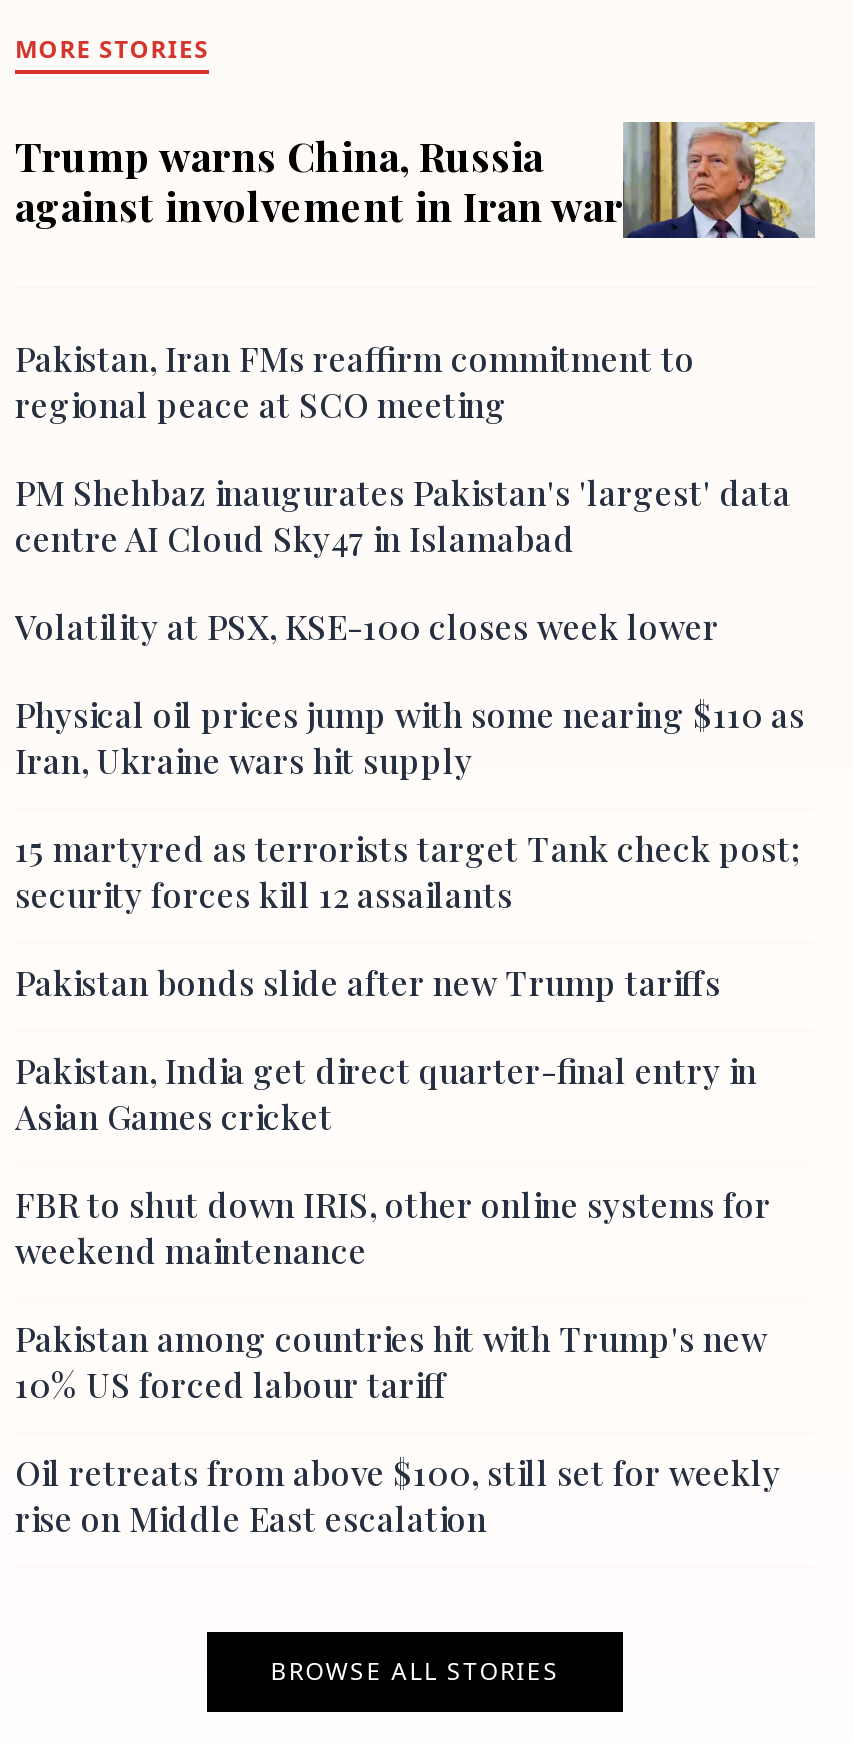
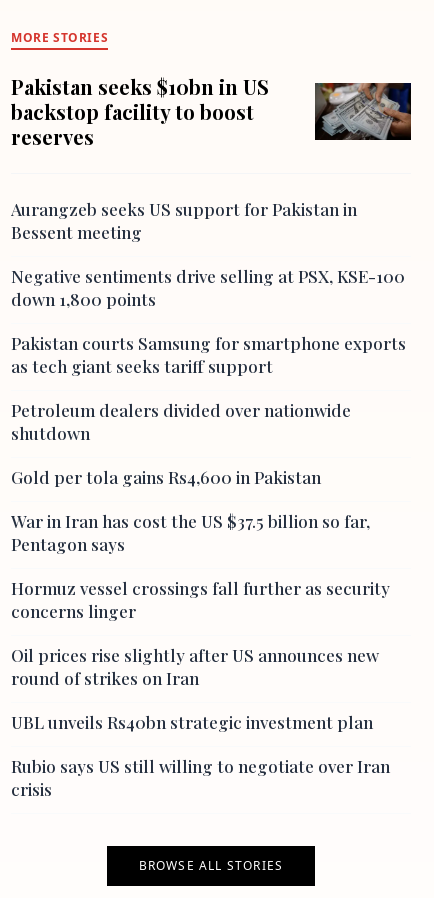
[15,128,623,232] Trump warns China, Russia | against involvement in Iran war -> [11,73,269,150] Pakistan seeks $10bn in US | backstop facility to boost | reserves
[625,120,815,240] [image] -> [315,82,412,141] [image]
[15,336,695,426] Pakistan, Iran FMs reaffirm commitment to | regional peace at SCO meeting -> [11,198,357,243] Aurangzeb seeks US support for Pakistan in | Bessent meeting
[15,470,791,560] PM Shehbaz inaugurates Pakistan's 'largest' data | centre AI Cloud Sky47 in Islamabad -> [11,265,405,310] Negative sentiments drive selling at PSX, KSE-100 | down 1,800 points
[15,604,719,648] Volatility at PSX, KSE-100 closes week lower -> [11,332,406,377] Pakistan courts Samsung for smartphone exports | as tech giant seeks tariff support
[15,692,805,782] Physical oil prices jump with some nearing $110 as | Iran, Ukraine wars hit supply -> [11,399,351,444] Petroleum dealers divided over nationwide | shutdown
[15,826,799,916] 15 martyred as terrorists target Tank check post; | security forces kill 12 assailants -> [11,466,321,488] Gold per tola gains Rs4,600 in Pakistan
[15,960,721,1004] Pakistan bonds slide after new Trump tariffs -> [11,510,370,555] War in Iran has cost the US $37.5 billion so far, | Pentagon says
[15,1048,757,1138] Pakistan, India get direct quarter-final entry in | Asian Games cricket -> [11,577,390,622] Hormuz vessel crossings fall further as security | concerns linger
[15,1182,771,1272] FBR to shut down IRIS, other online systems for | weekend maintenance -> [11,644,379,689] Oil prices rise slightly after US announces new | round of strikes on Iran
[15,1316,767,1406] Pakistan among countries hit with Trump's new | 10% US forced labour tariff -> [11,711,373,733] UBL unveils Rs40bn strategic investment plan
[15,1450,781,1540] Oil retreats from above $100, still set for weekly | rise on Middle East escalation -> [11,755,390,800] Rubio says US still willing to negotiate over Iran | crisis

